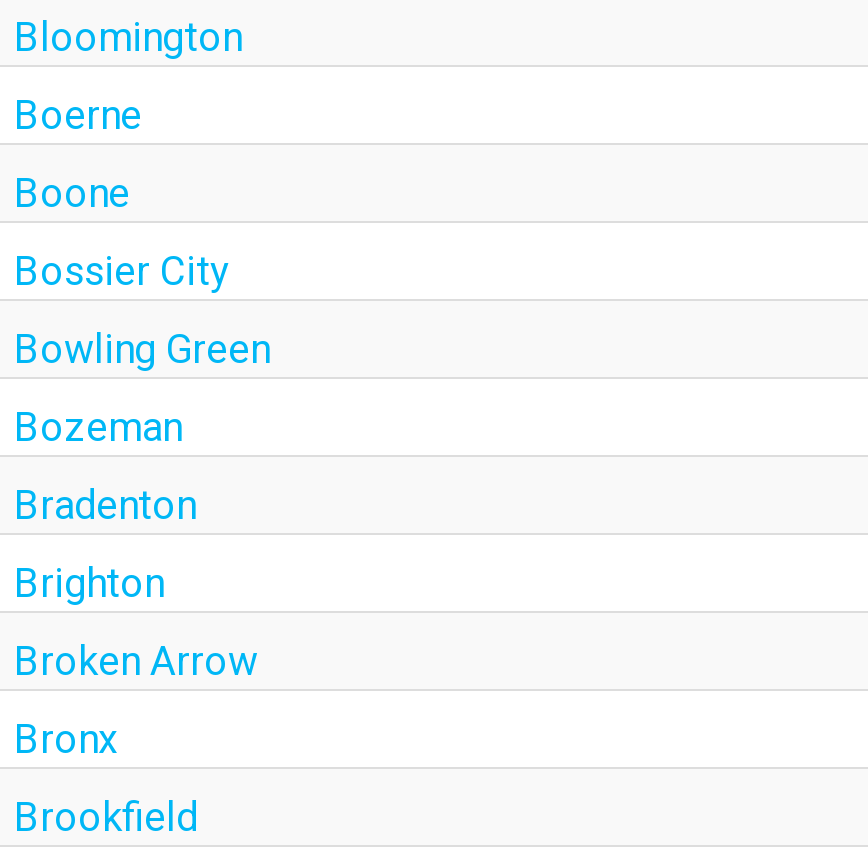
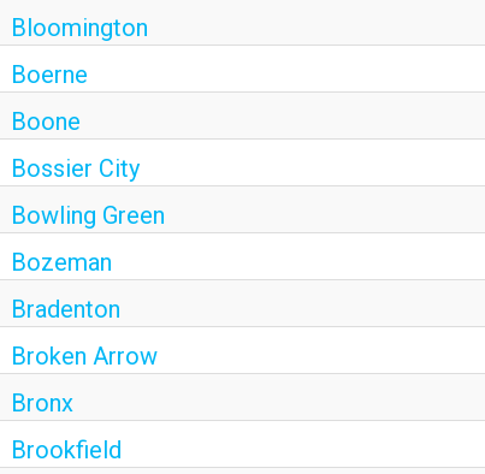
[14,559,164,607] Brighton -> none

